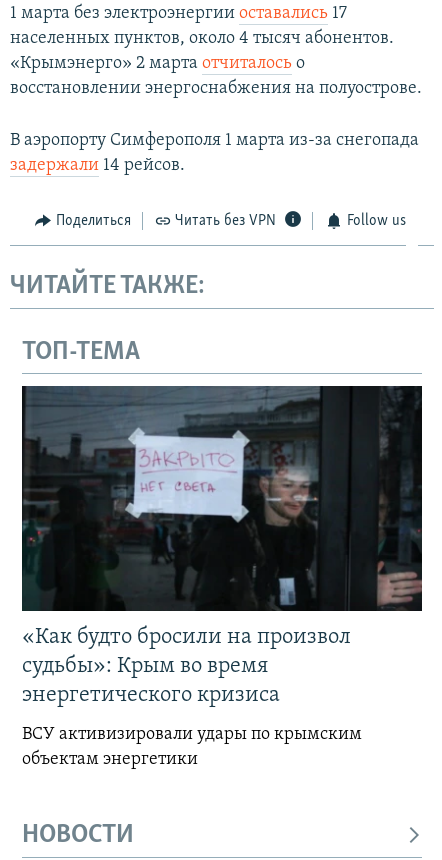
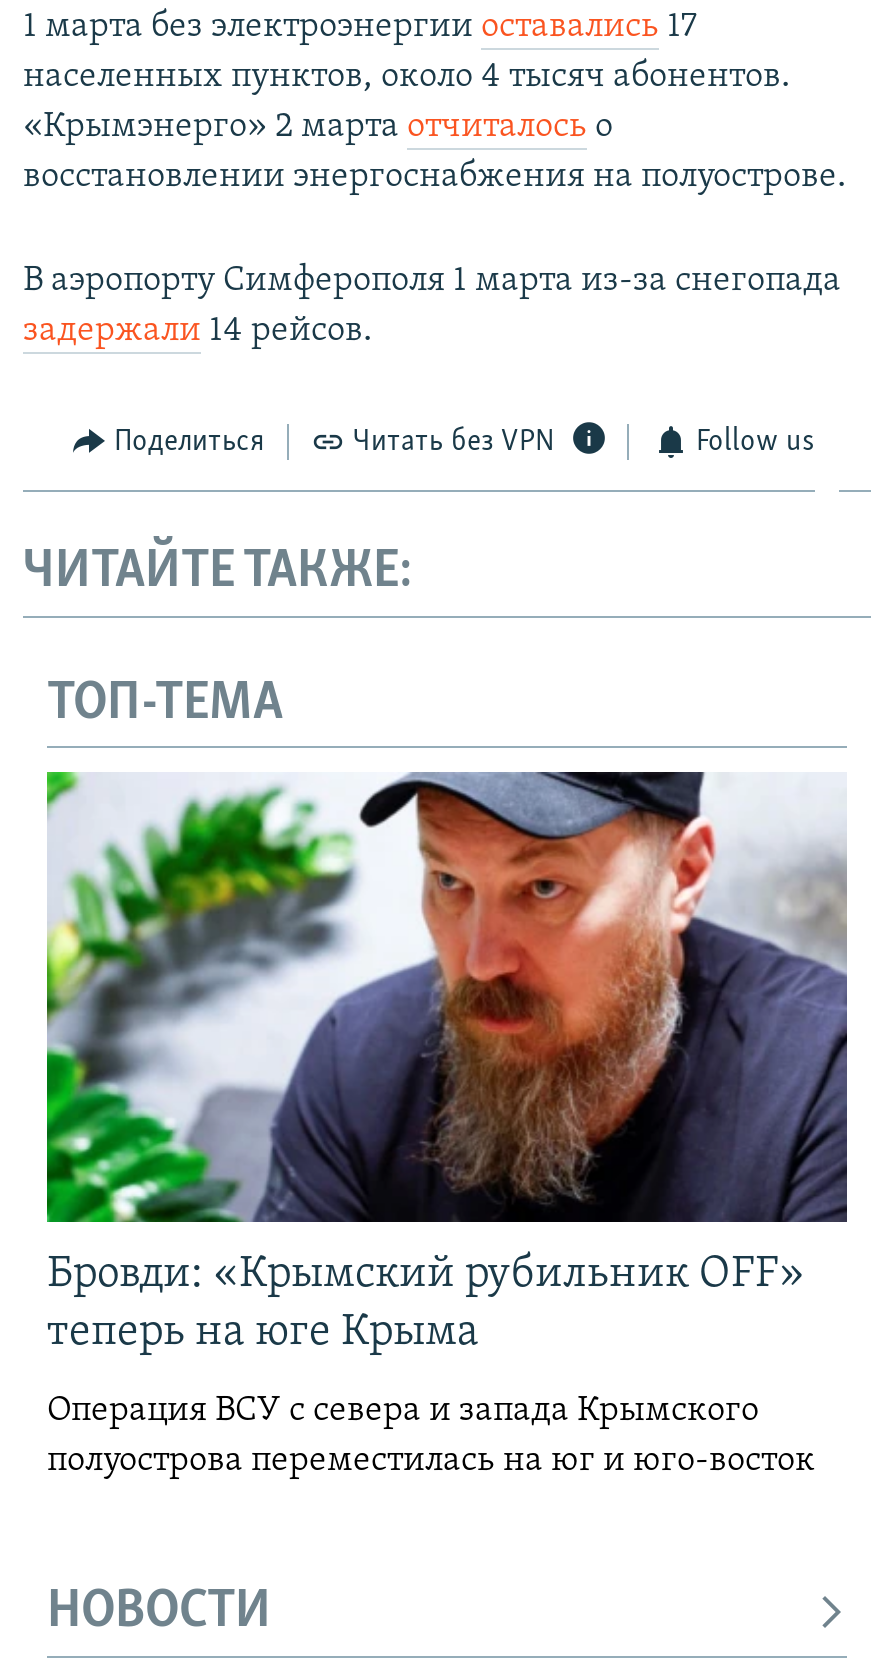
[21,385,423,707] [image] | «Как будто бросили на произвол | судьбы»: Крым во время | энергетического кризиса -> [45,770,849,1357] [image] | Бровди: «Крымский рубильник OFF» | теперь на юге Крыма
[22,725,362,769] ВСУ активизировали удары по крымским | объектам энергетики -> [47,1393,815,1481] Операция ВСУ с севера и запада Крымского | полуострова переместилась на юг и юго-восток

